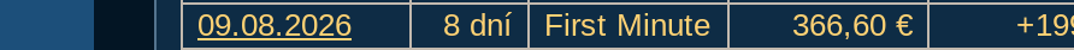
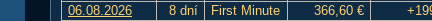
[197,7,352,43] 09.08.2026 -> [68,3,132,18] 06.08.2026

